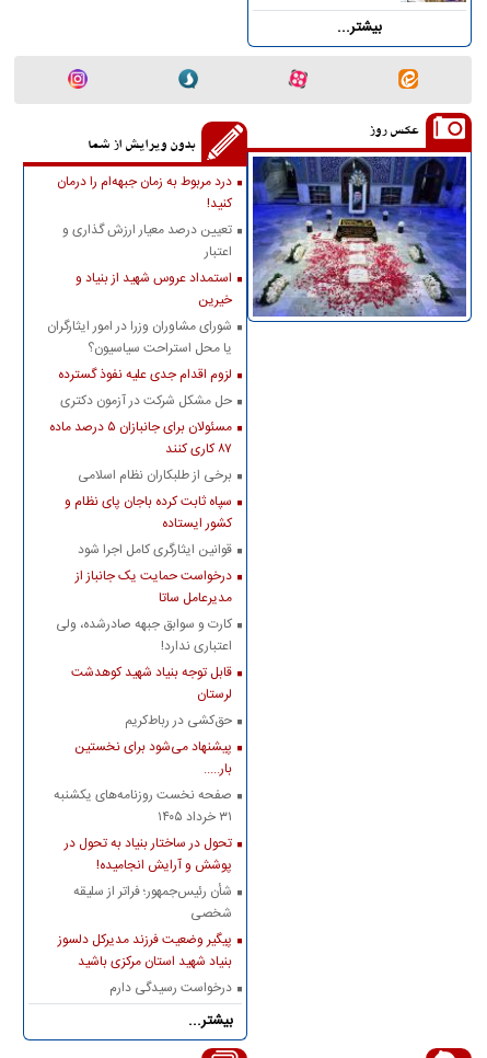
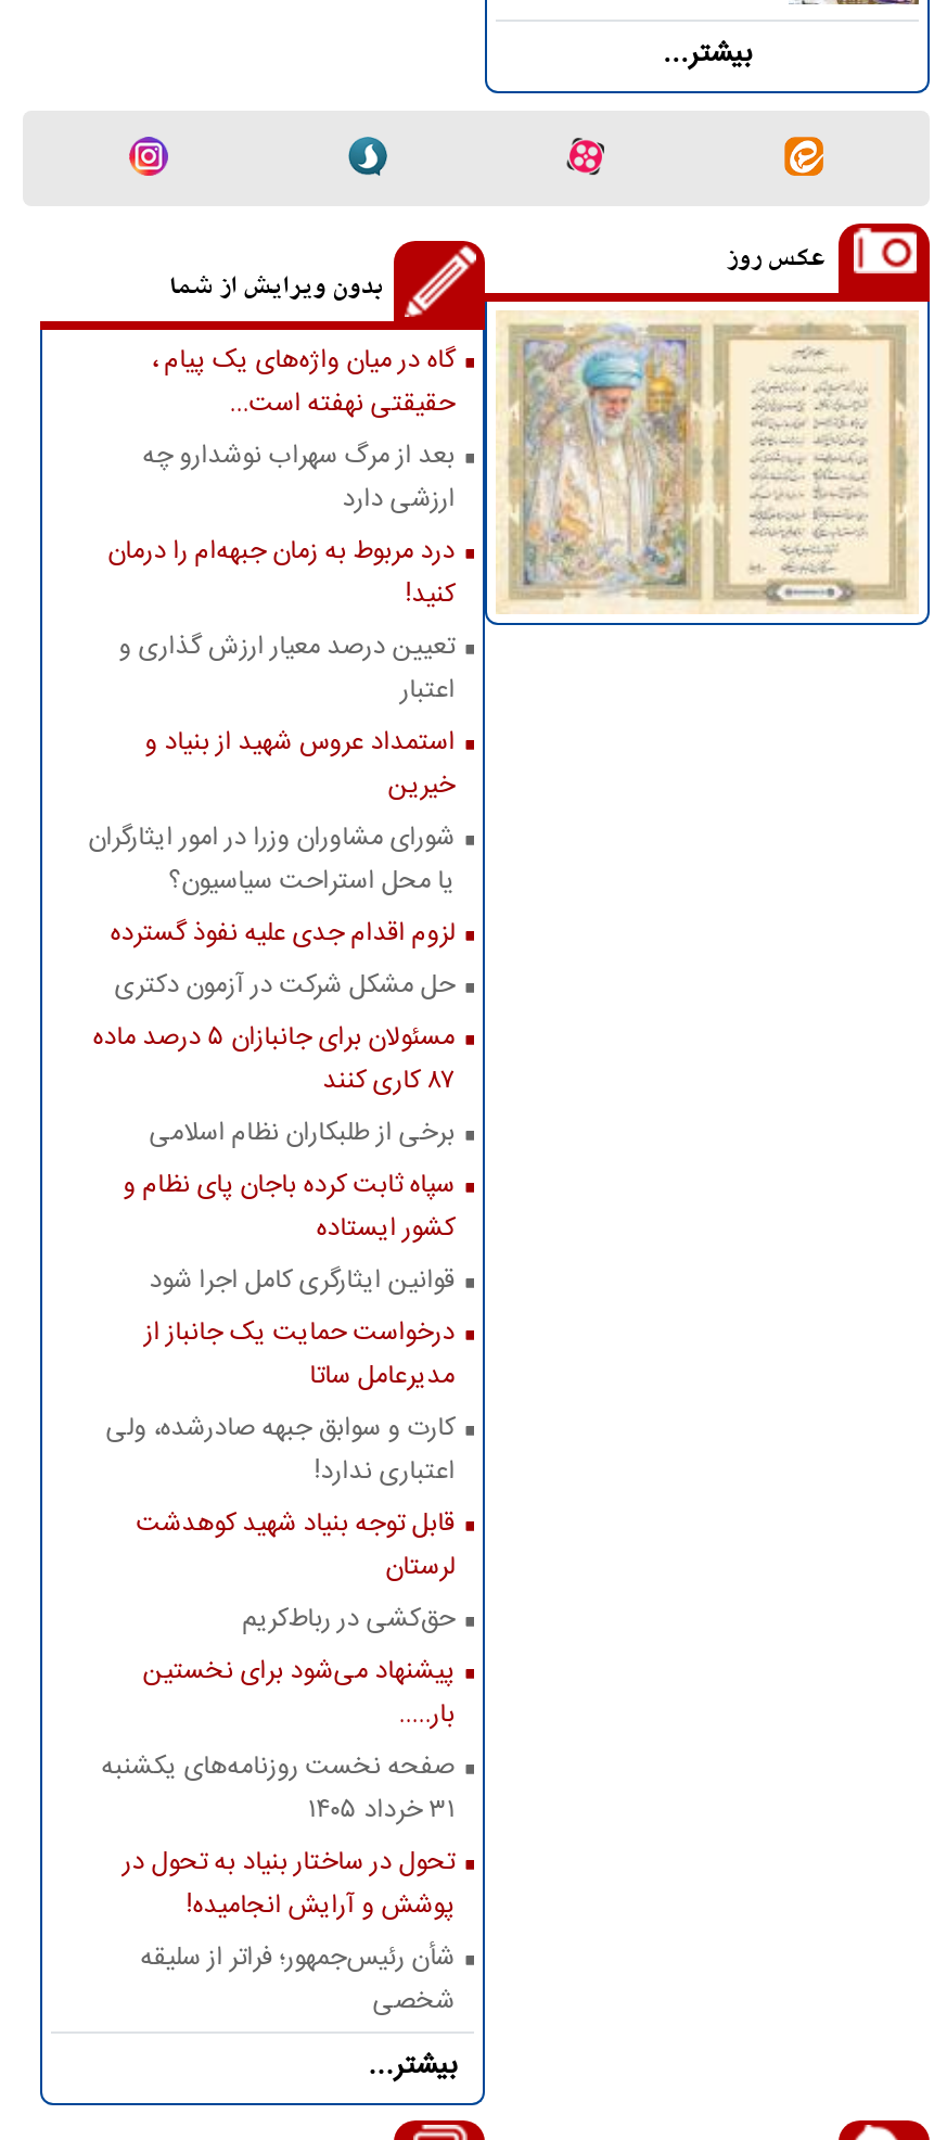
none -> [143,339,455,522] گاه در میان واژه‌‌های یک پیام ، | حقیقتی نهفته است... | بعد از مرگ سهراب نوشدارو چه | ارزشی دارد
[246,156,473,323] [image] -> [483,313,930,829] [image]
moved [47,171,232,903] -> [88,530,455,1980]: درد مربوط به زمان جبهه‌ام را درمان | کنید! | تعیین درصد معیار ارزش گذاری و | ... | پوشش و آرایش انجامیده! | شأن رئیس‌جمهور؛ فراتر از سلیقه
[58,929,232,999] پیگیر وضعیت فرزند مدیرکل دلسوز | بنیاد شهید استان مرکزی باشید | درخواست رسیدگی دارم -> none

